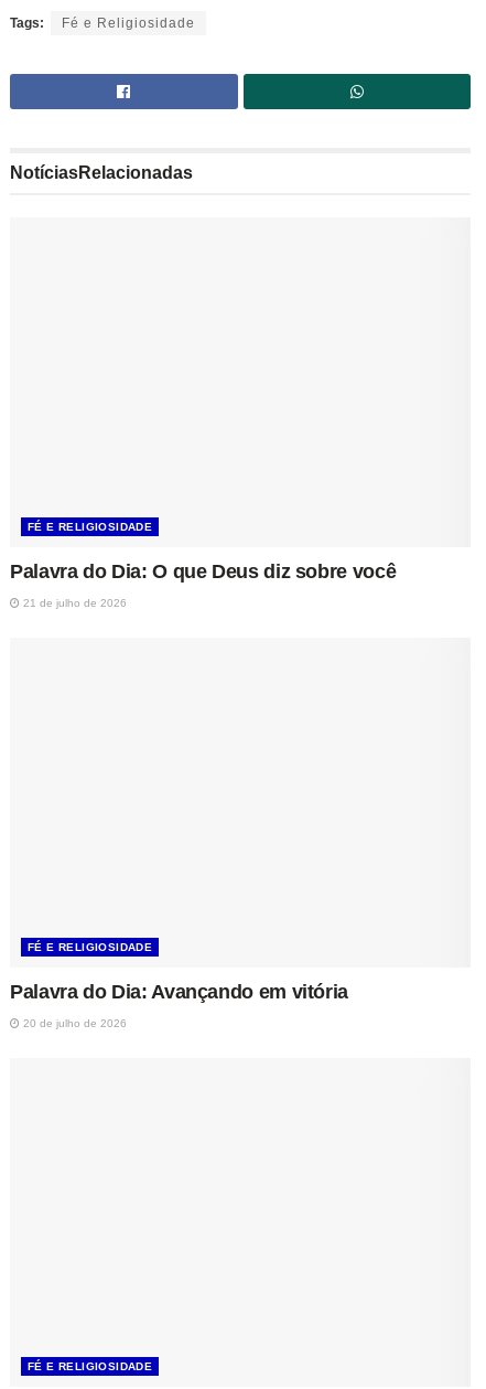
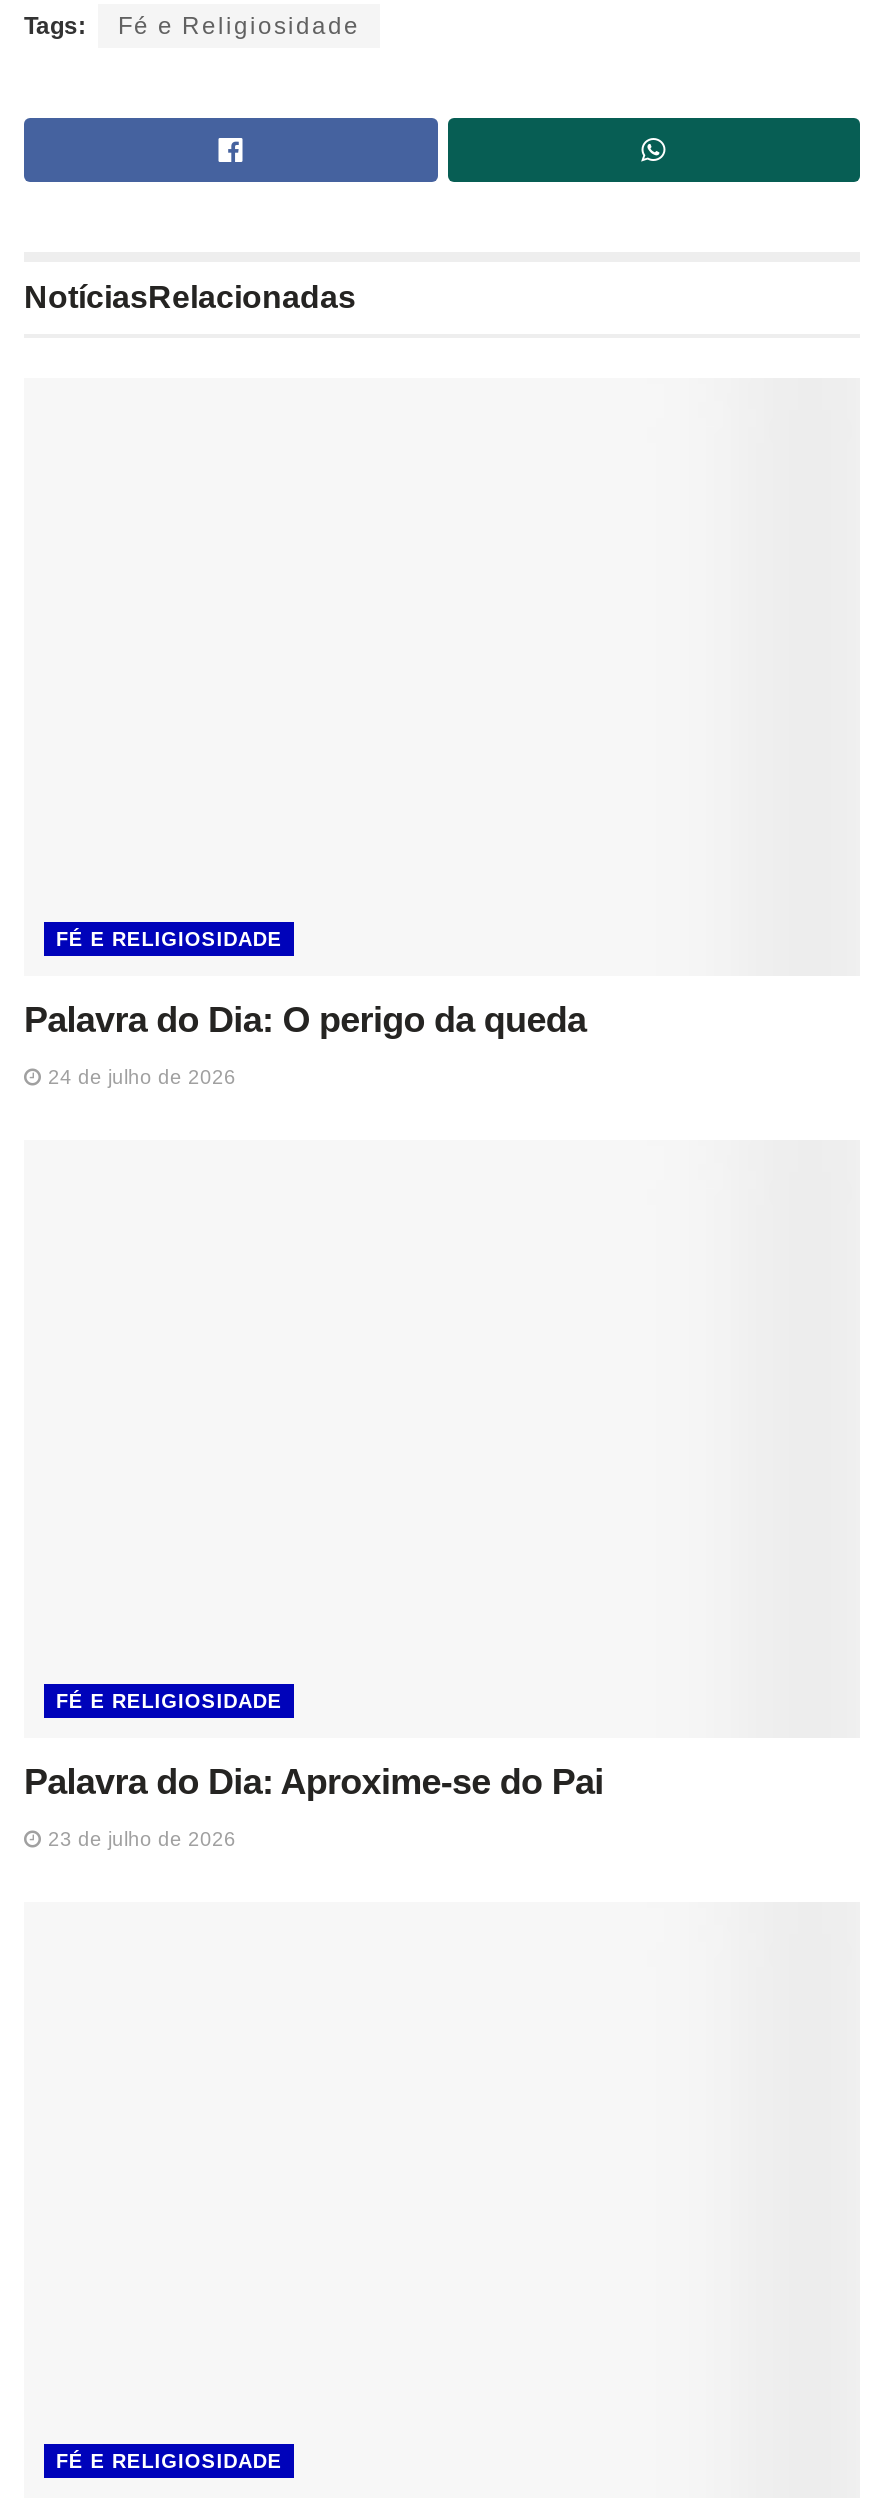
[10,560,396,582] Palavra do Dia: O que Deus diz sobre você -> [24,999,586,1039] Palavra do Dia: O perigo da queda
[20,597,127,609] 21 de julho de 2026 -> [42,1065,236,1087] 24 de julho de 2026
[10,980,348,1002] Palavra do Dia: Avançando em vitória -> [24,1761,604,1801] Palavra do Dia: Aproxime-se do Pai
[20,1017,127,1029] 20 de julho de 2026 -> [42,1827,236,1849] 23 de julho de 2026

